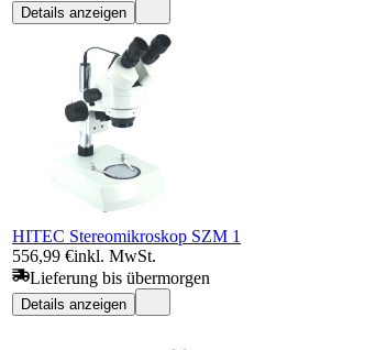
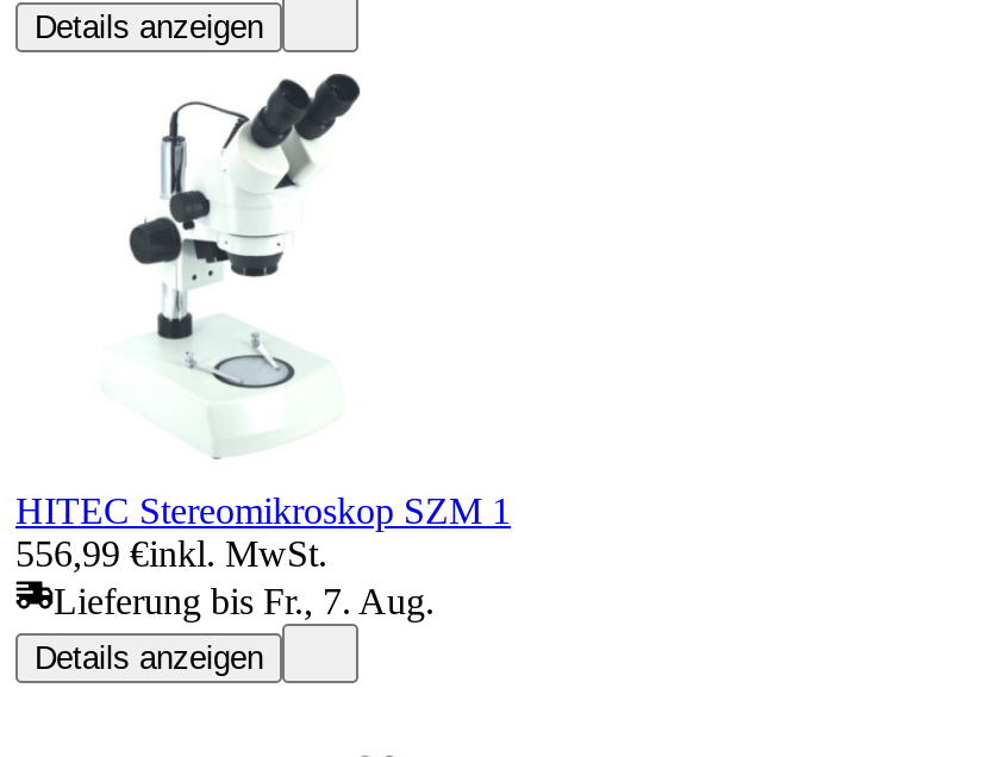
[30,268,210,287] Lieferung bis übermorgen -> [54,581,435,621] Lieferung bis Fr., 7. Aug.

